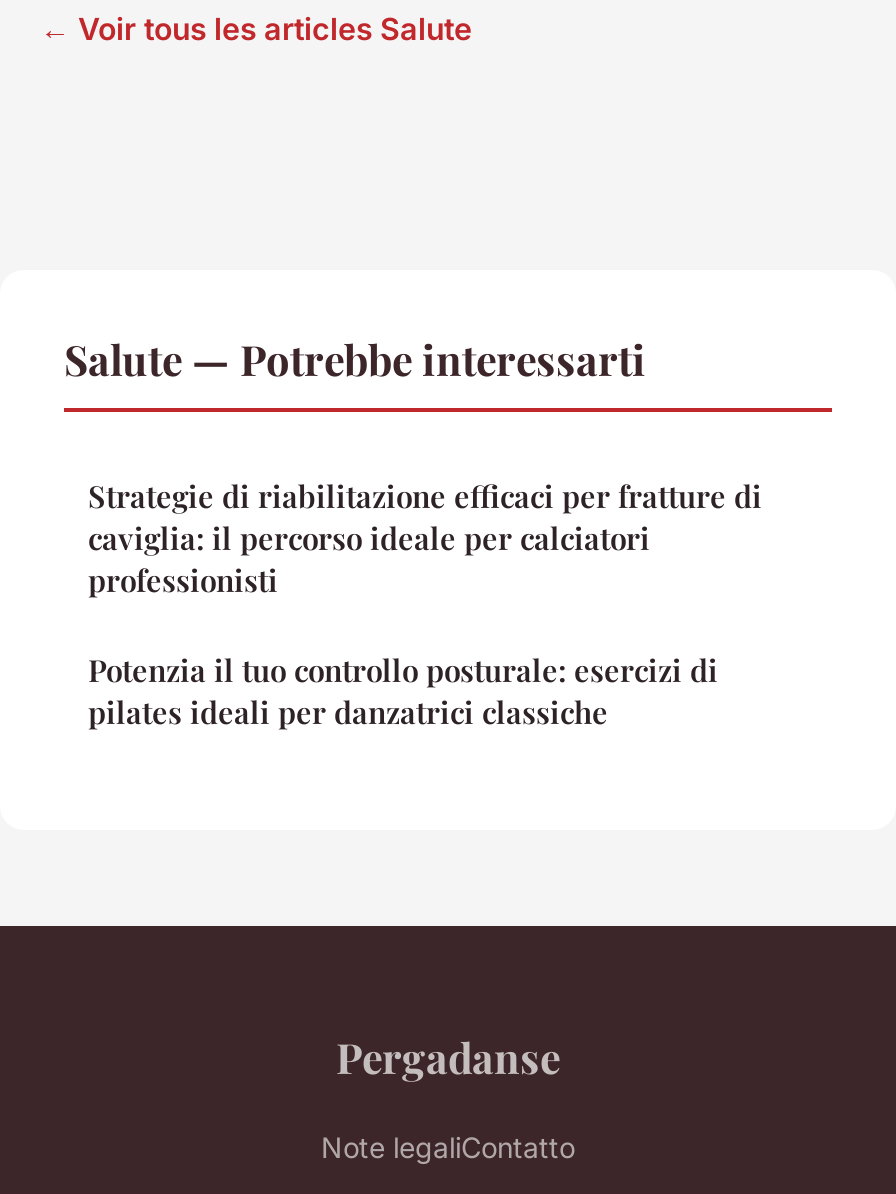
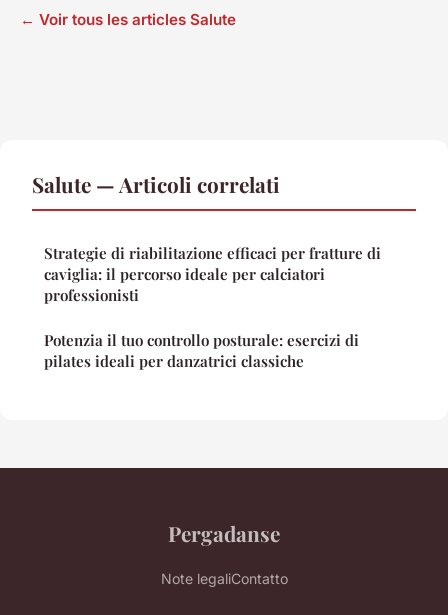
[64,330,646,386] Salute — Potrebbe interessarti -> [32,170,280,198] Salute — Articoli correlati

